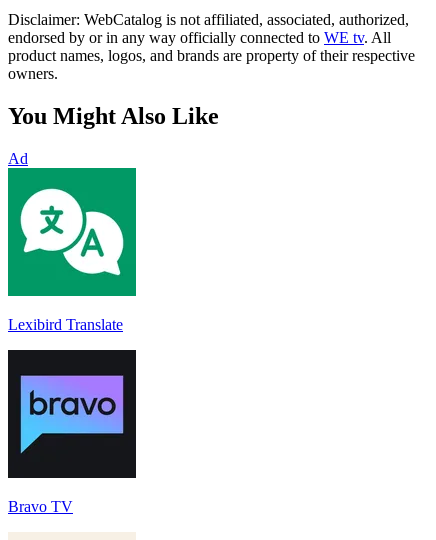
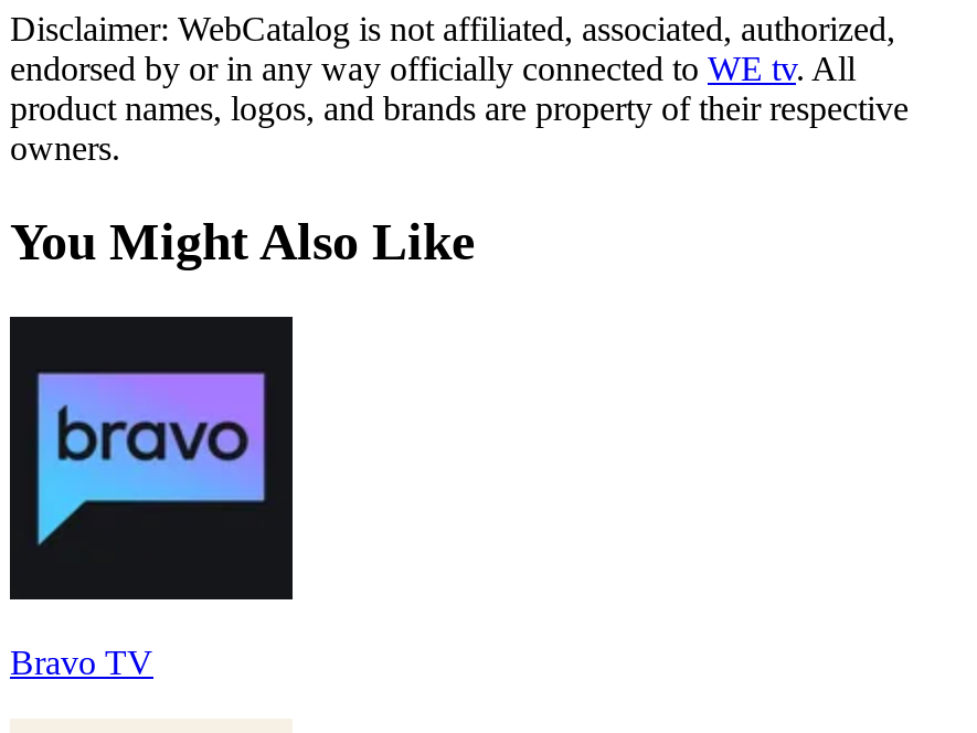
[8,150,28,167] Ad -> none
[7,167,137,333] [image] | Lexibird Translate -> none

